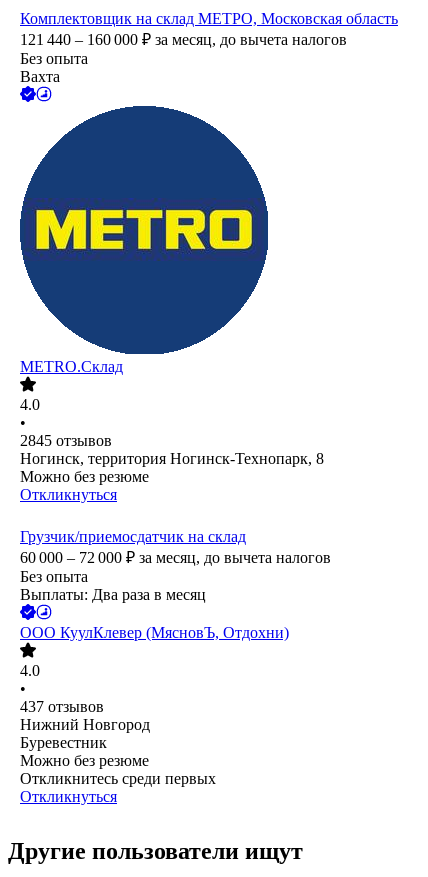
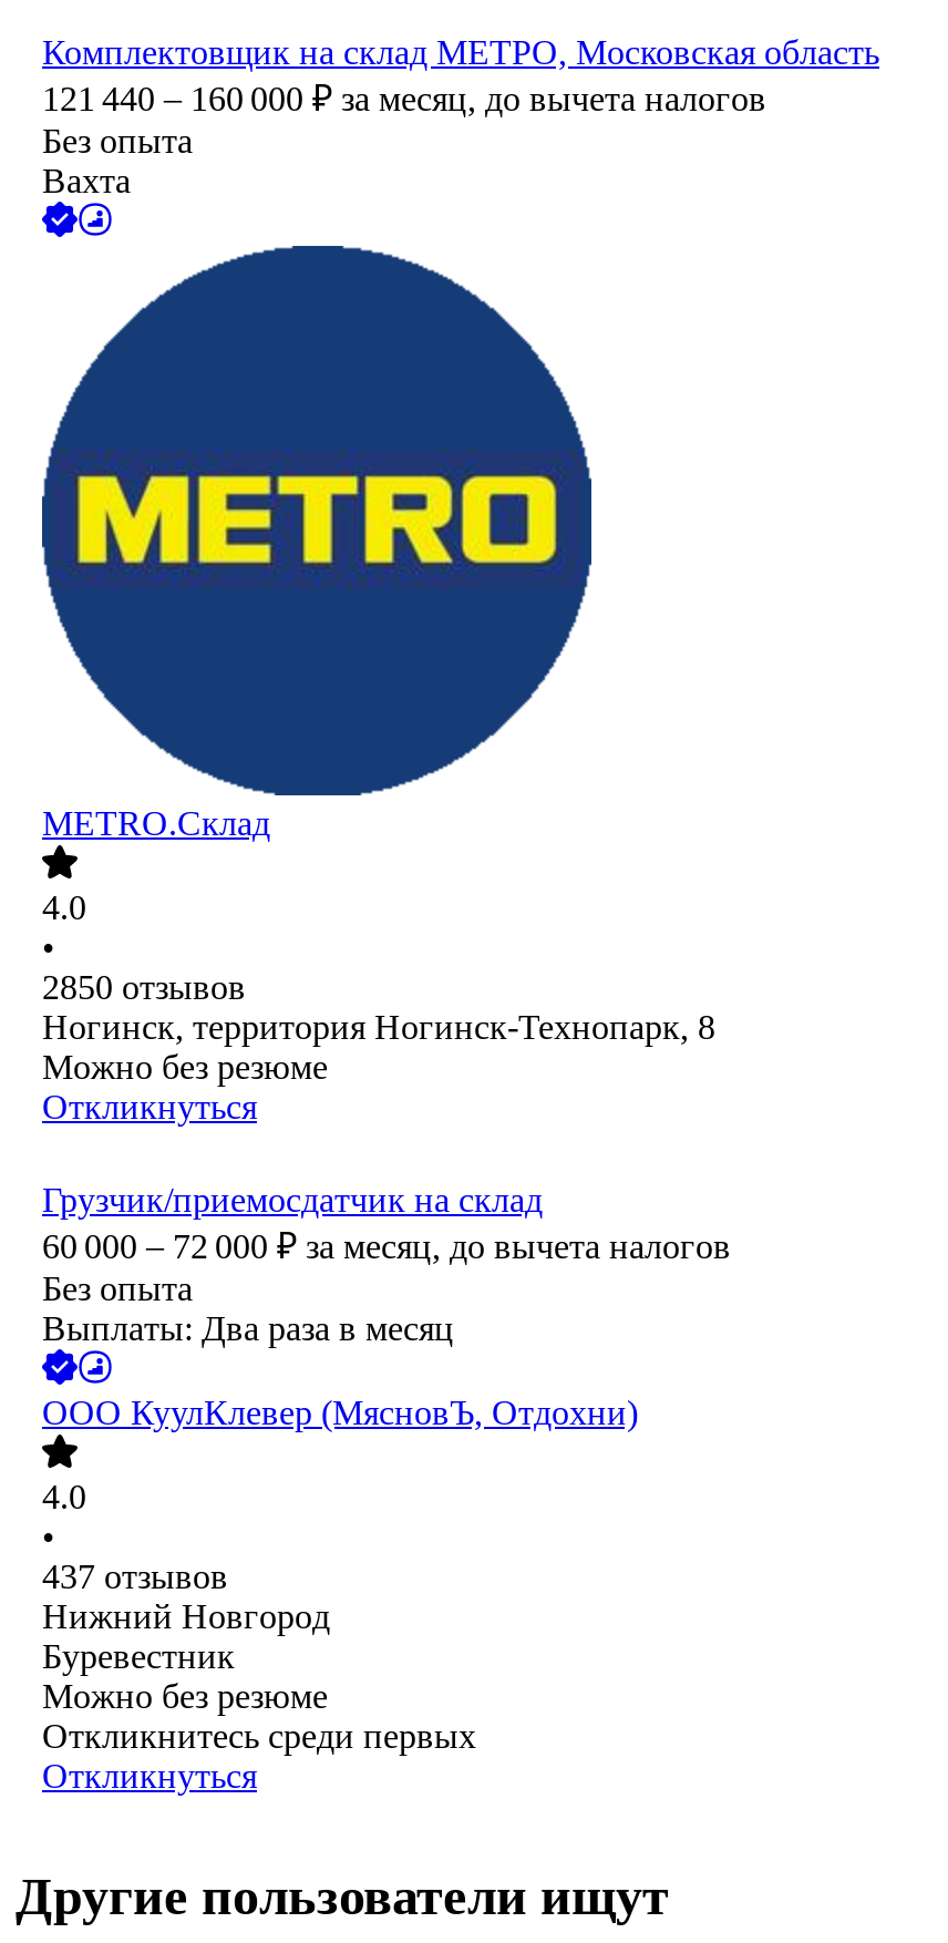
[20,432,112,449] 2845 отзывов -> [42,969,246,1007] 2850 отзывов

